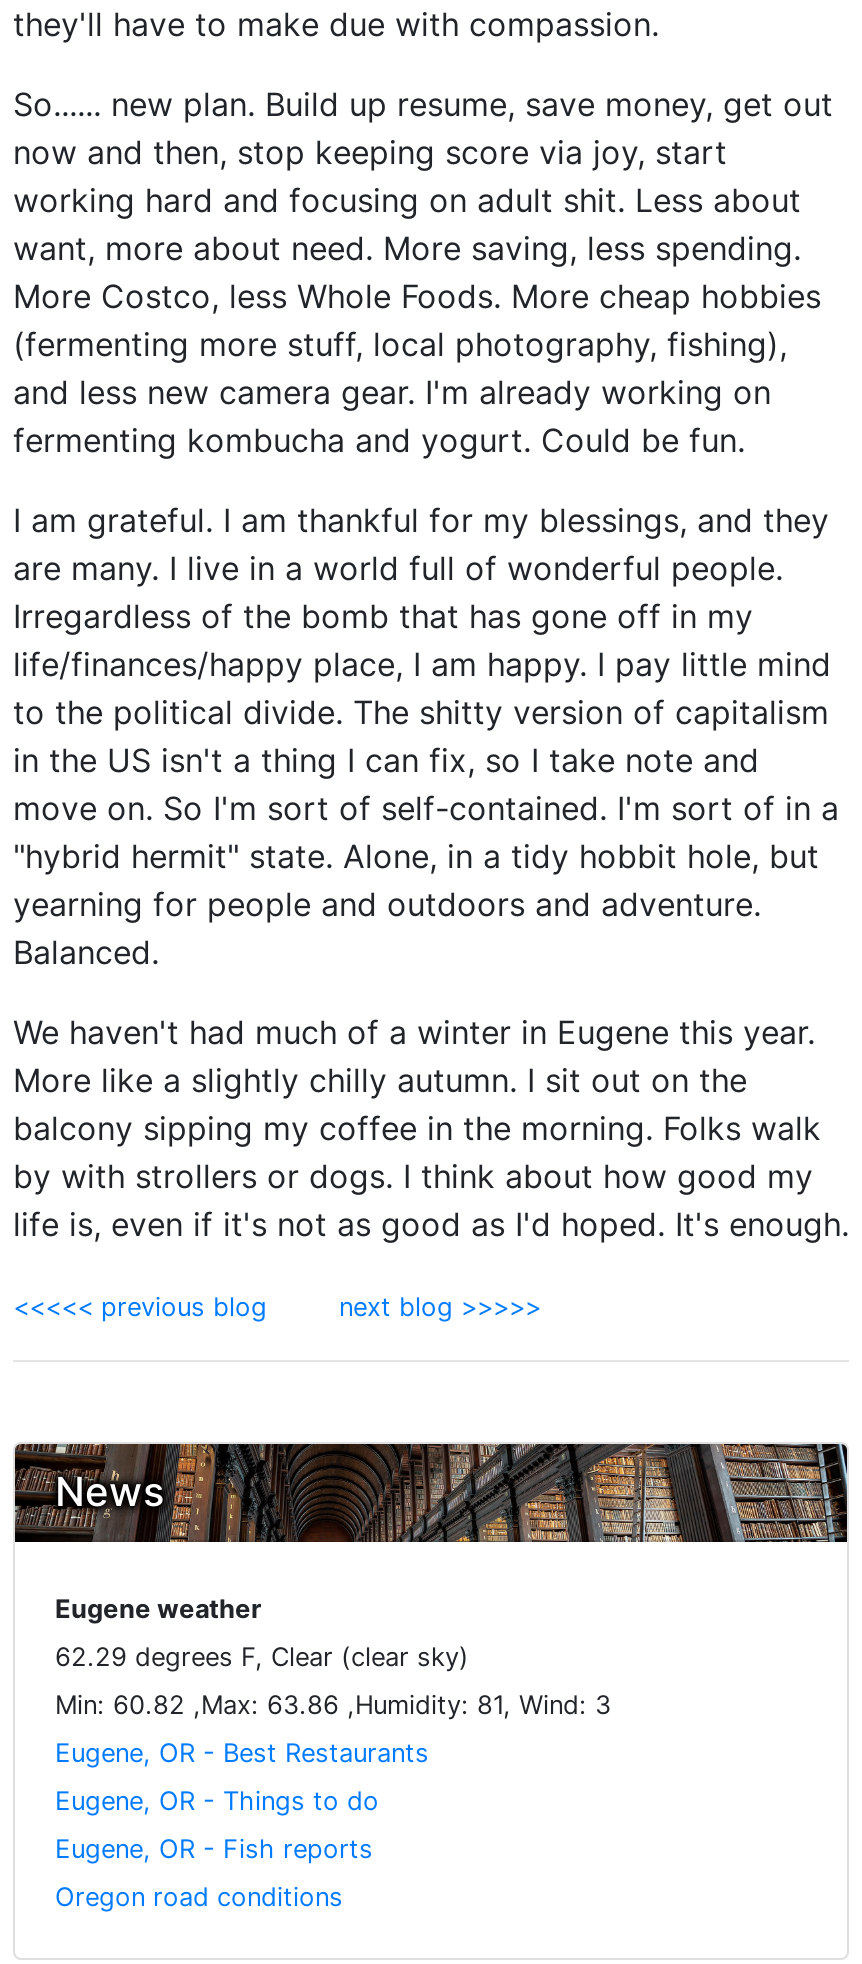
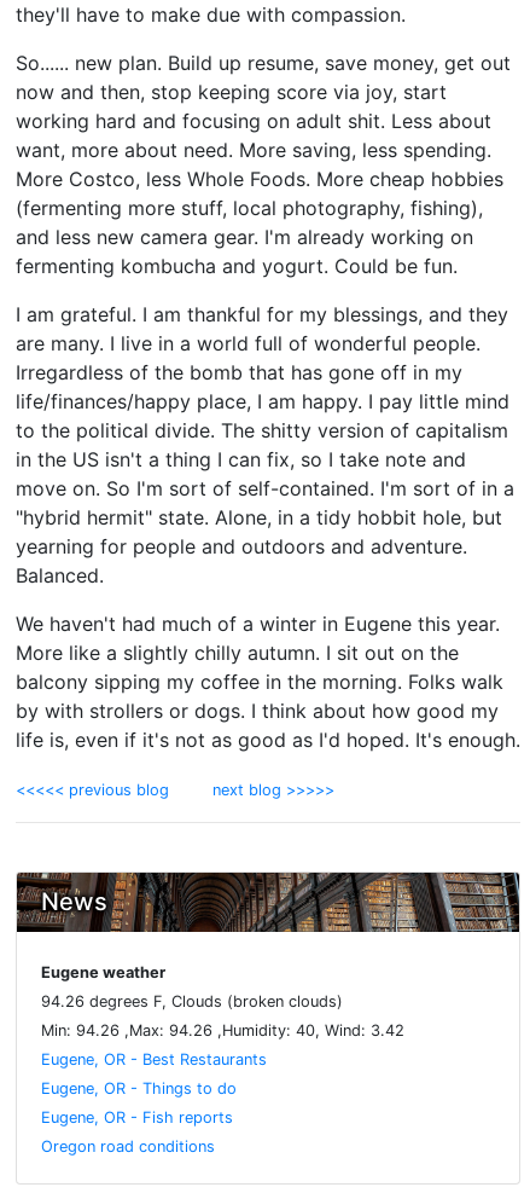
[55,1643,469,1673] 62.29 degrees F, Clear (clear sky) -> [41,993,343,1011] 94.26 degrees F, Clouds (broken clouds)
[55,1691,611,1721] Min: 60.82 ,Max: 63.86 ,Humidity: 81, Wind: 3 -> [41,1022,404,1040] Min: 94.26 ,Max: 94.26 ,Humidity: 40, Wind: 3.42

